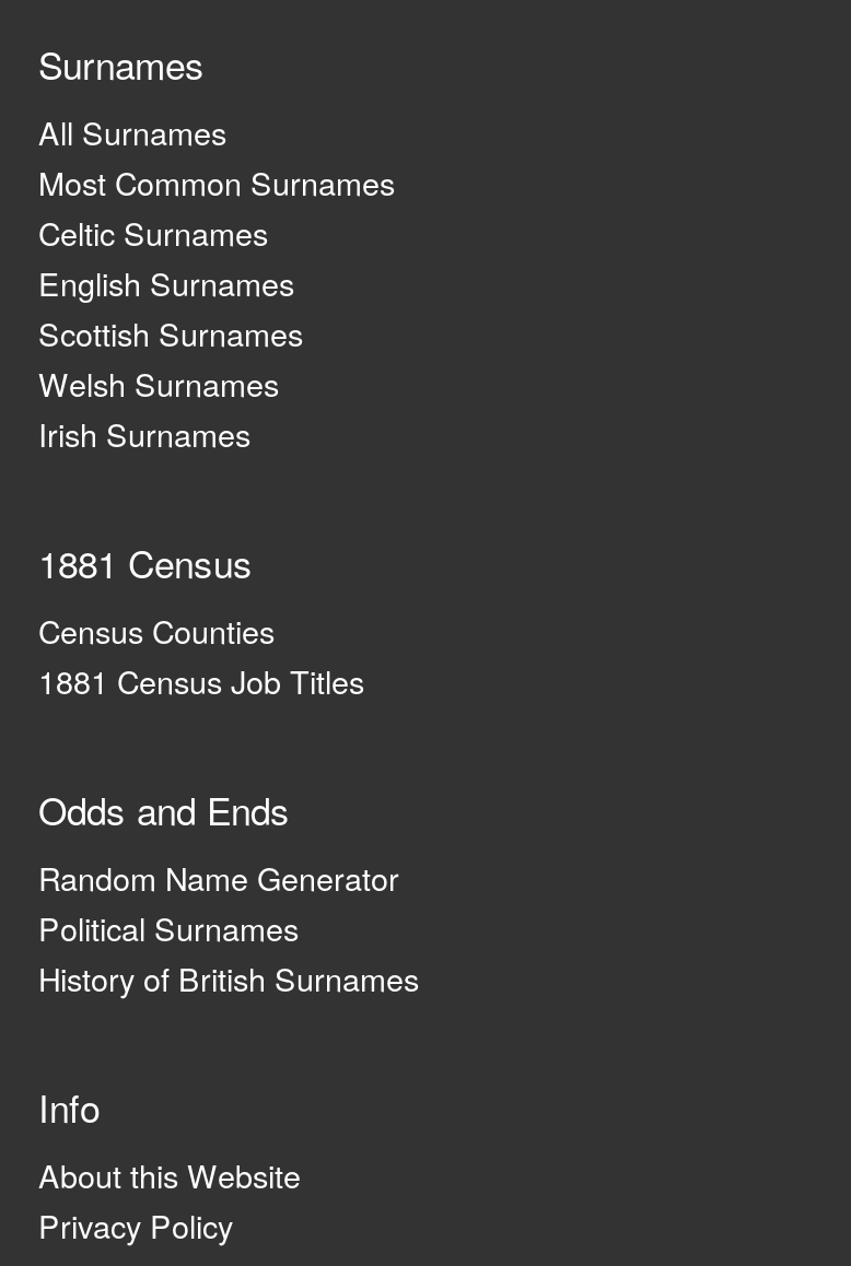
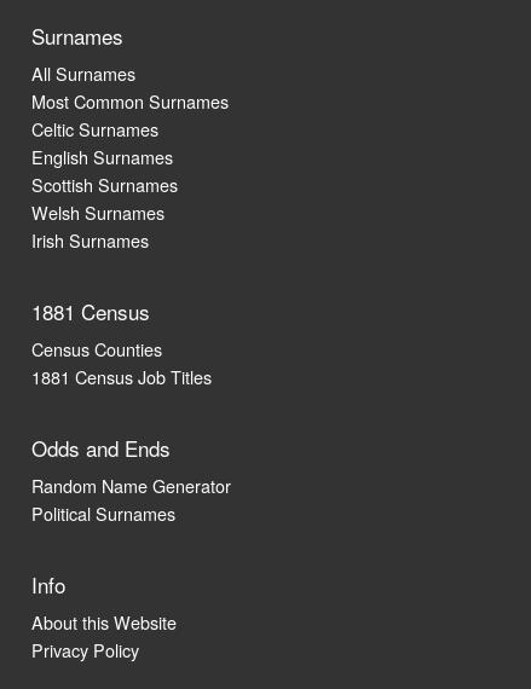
[38,956,419,1001] History of British Surnames -> none

